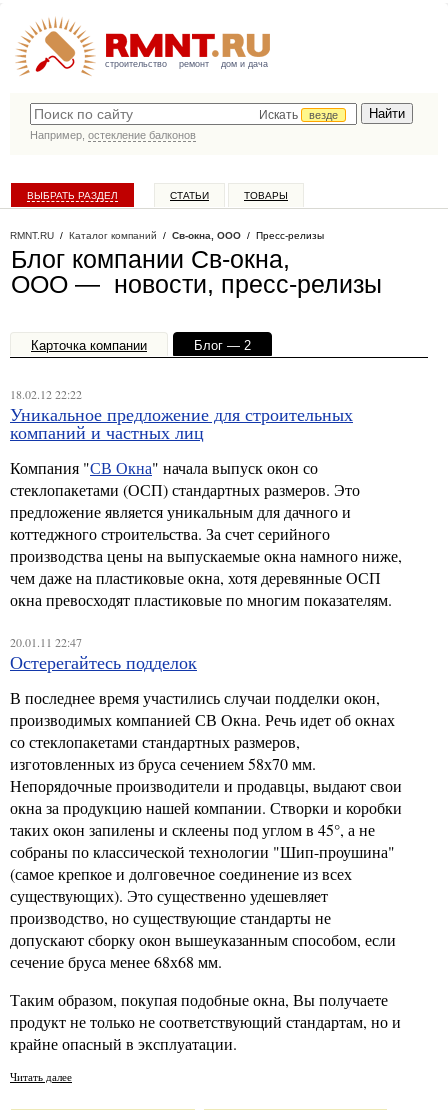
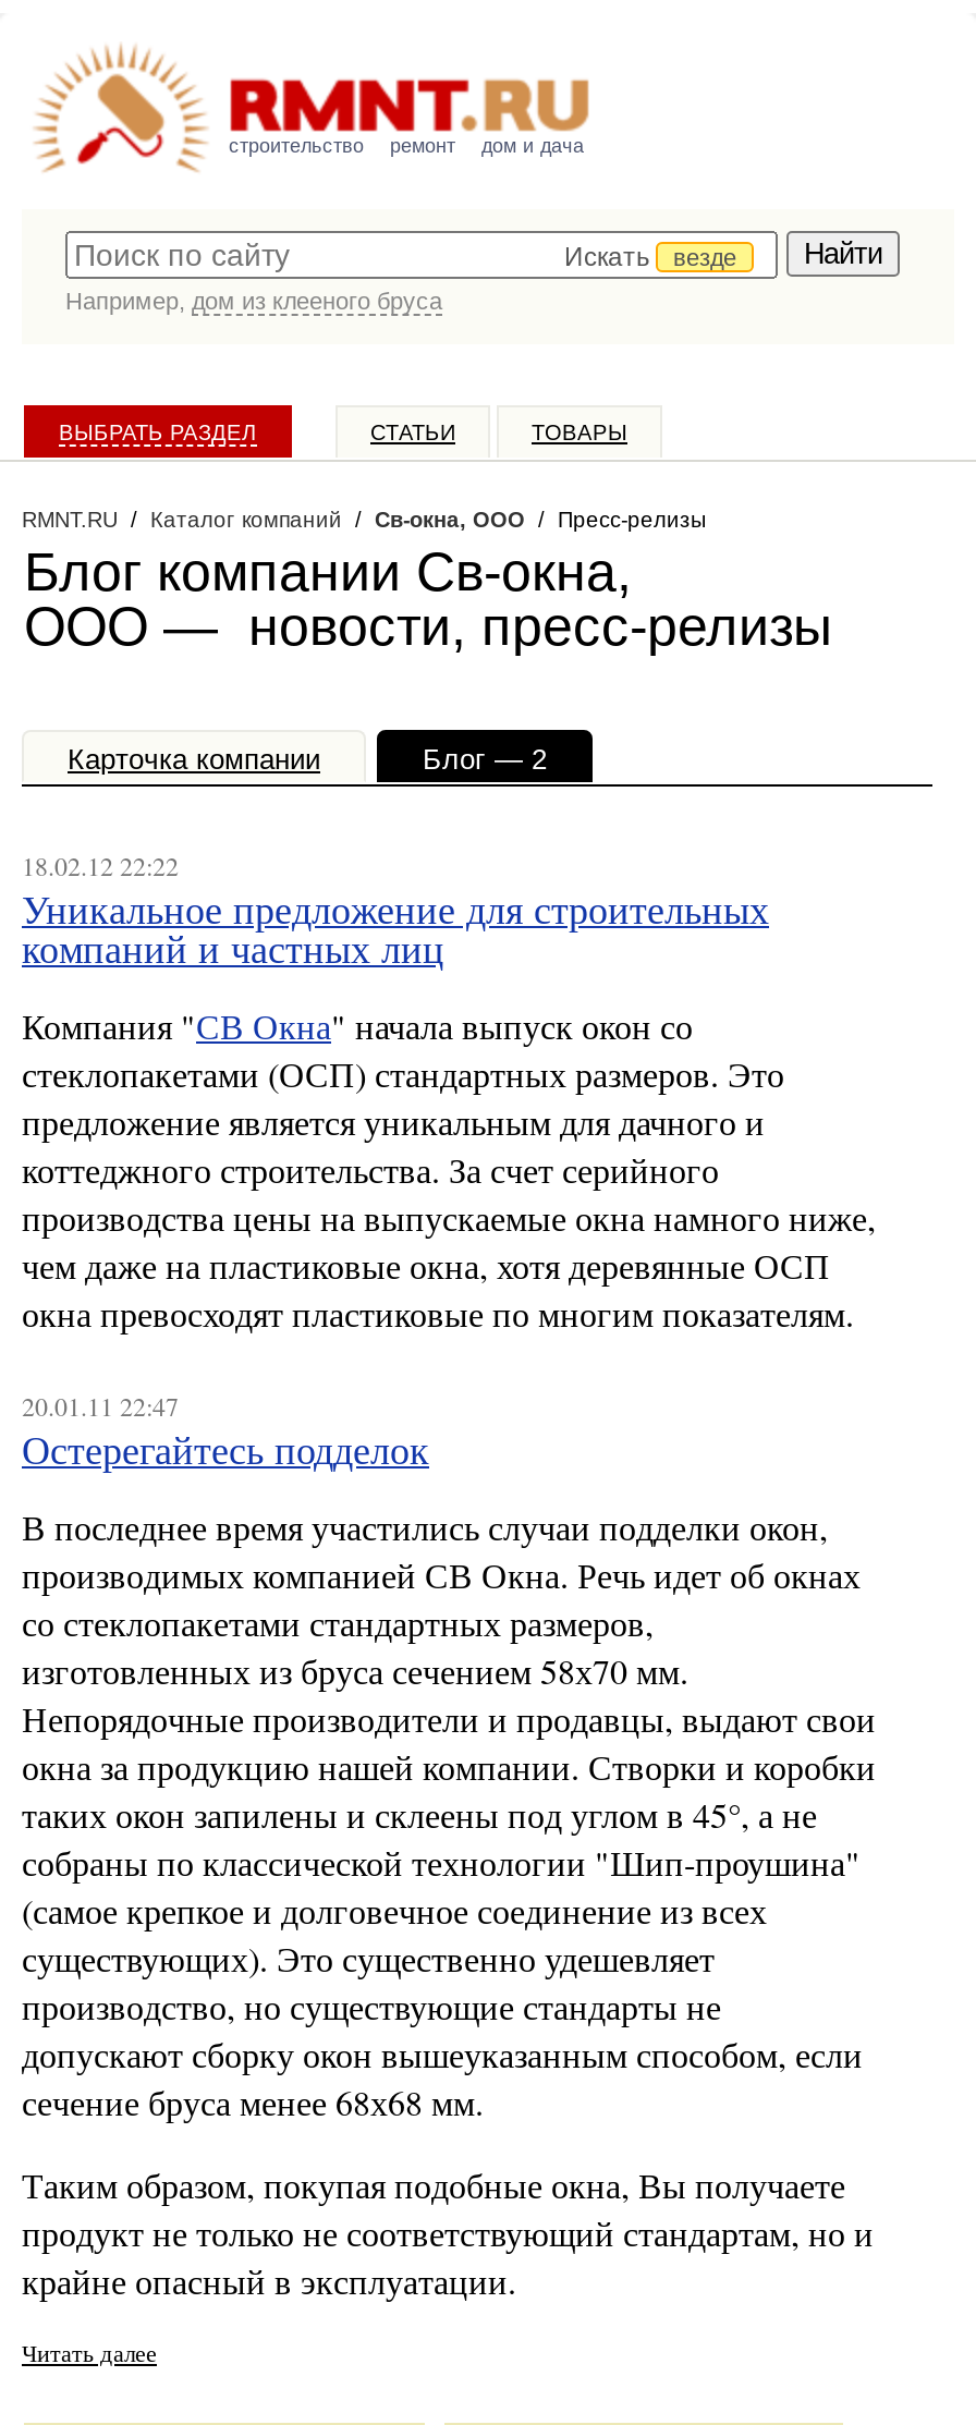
[30,129,196,141] Например, остекление балконов -> [65,288,442,314] Например, дом из клееного бруса

